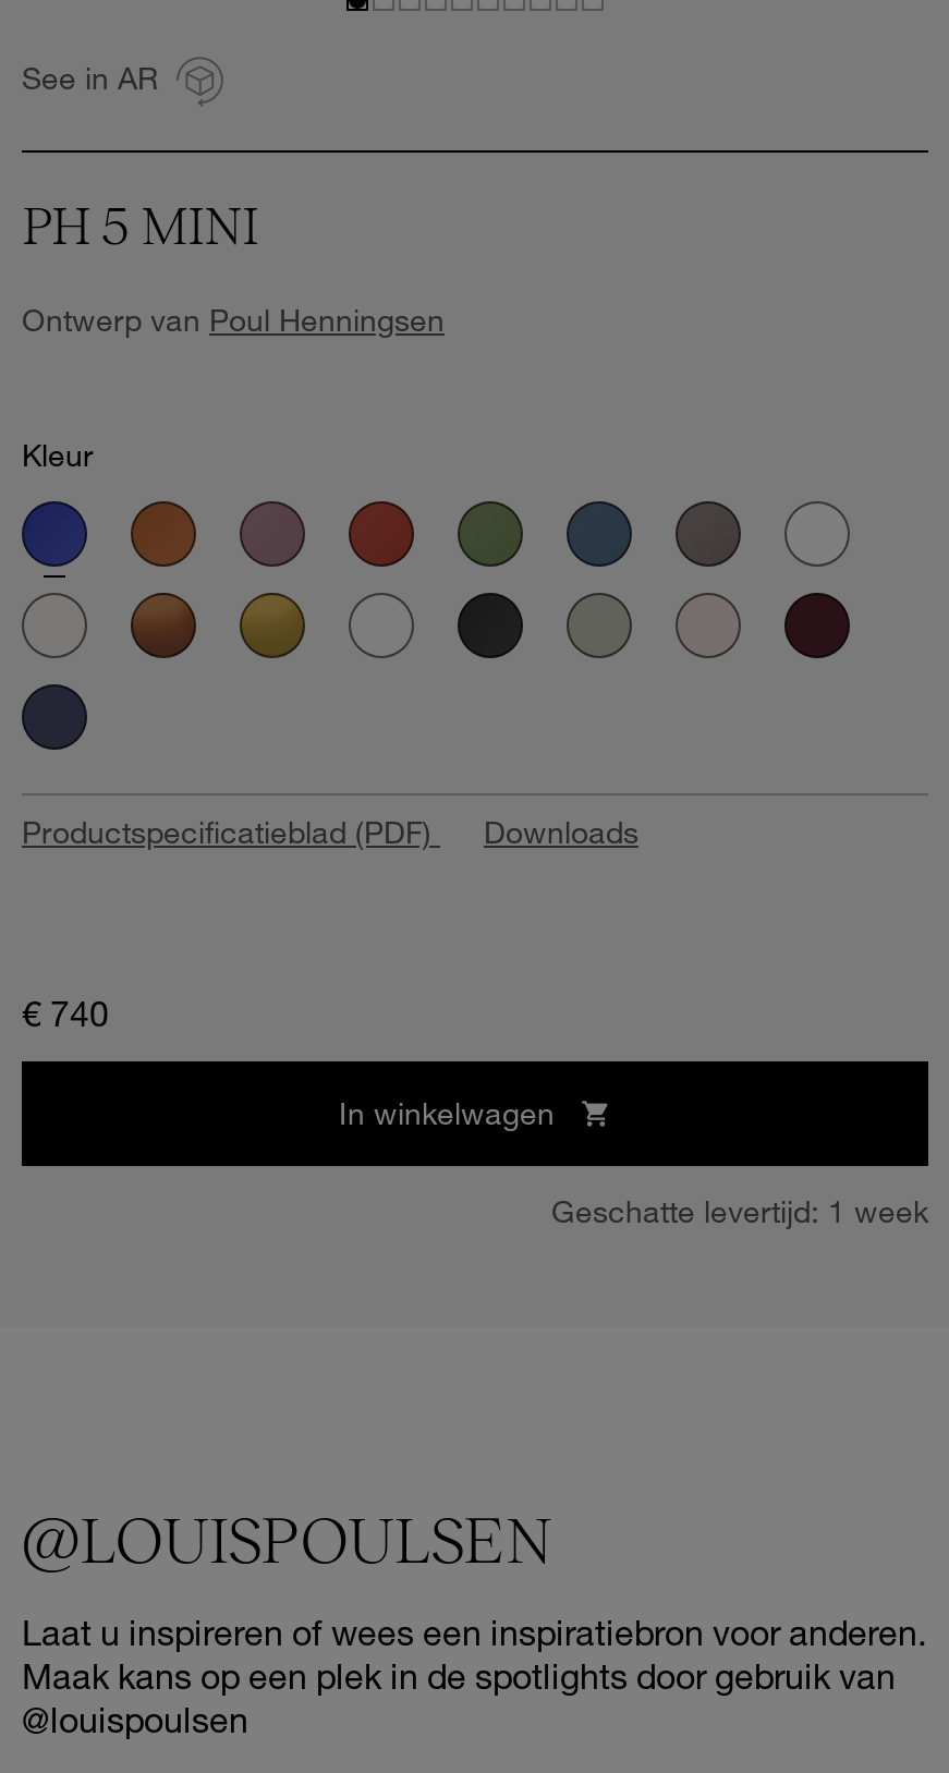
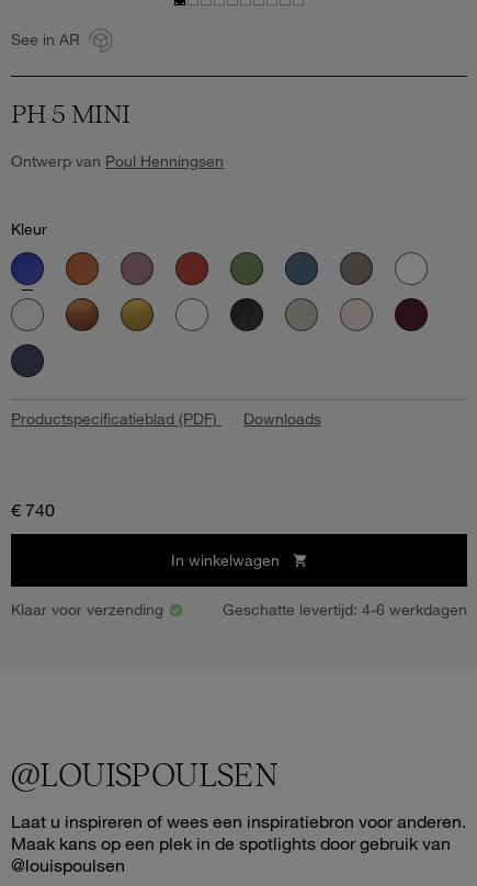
[551,1192,928,1229] Geschatte levertijd: 1 week -> [11,600,467,618] Klaar voor verzending | Geschatte levertijd: 4-6 werkdagen

